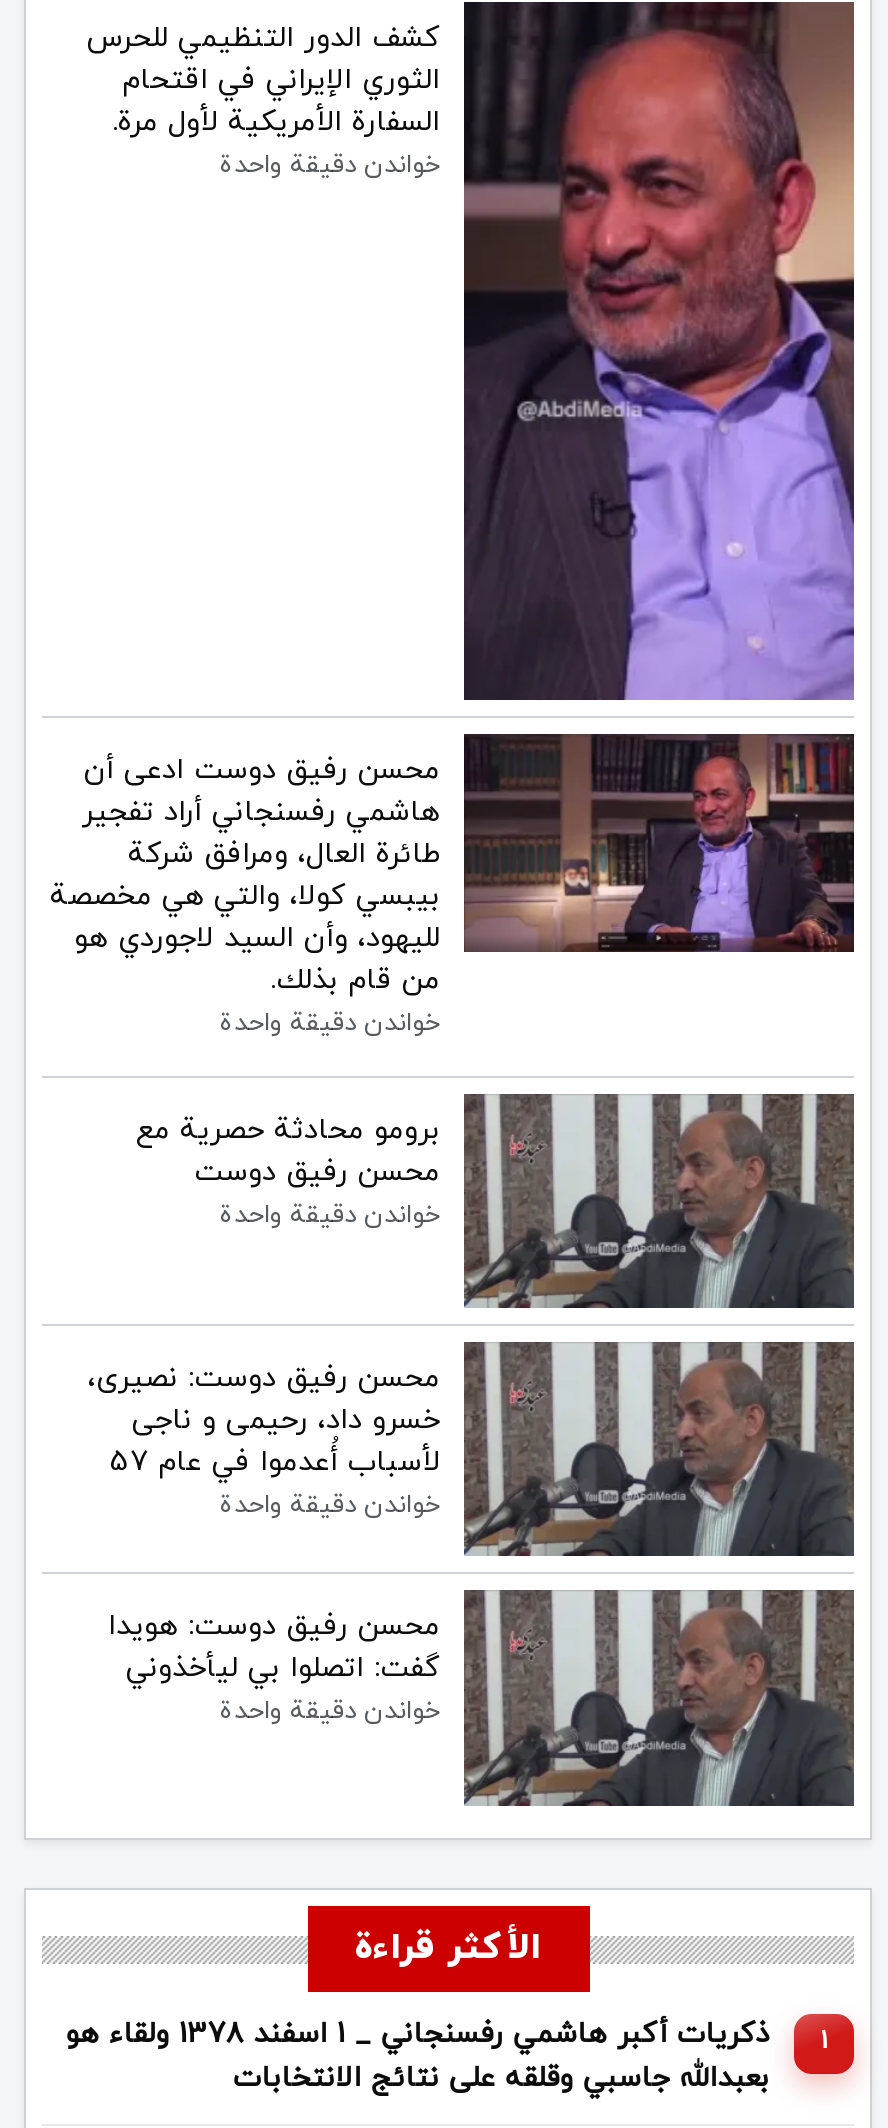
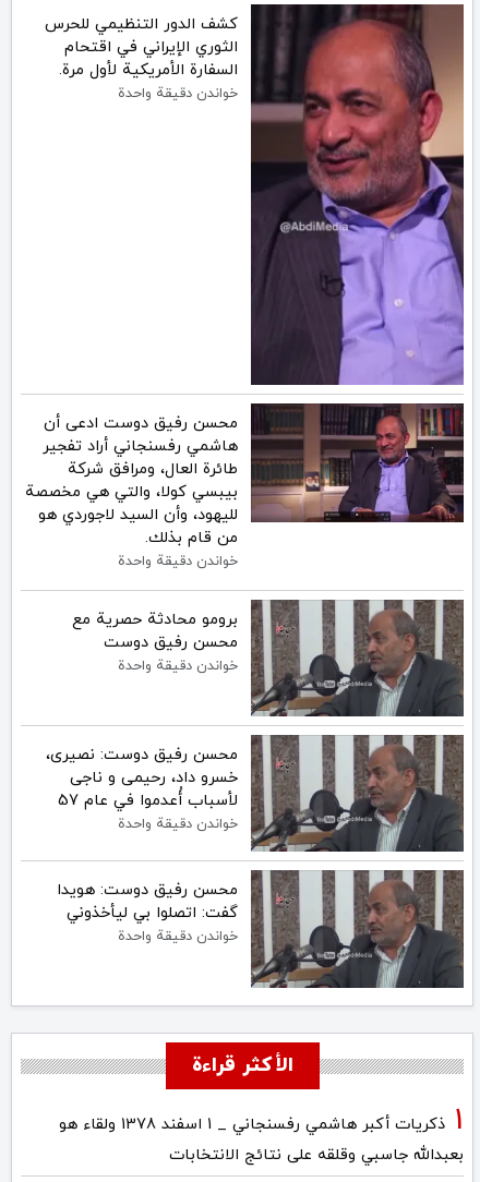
[820,2025,828,2061] 1 -> none

